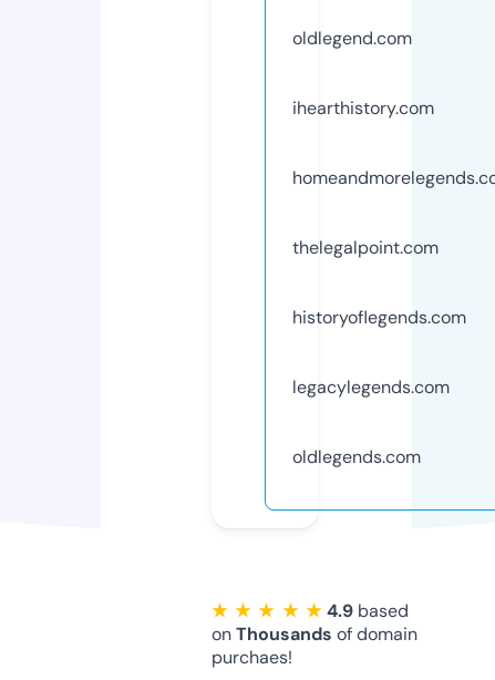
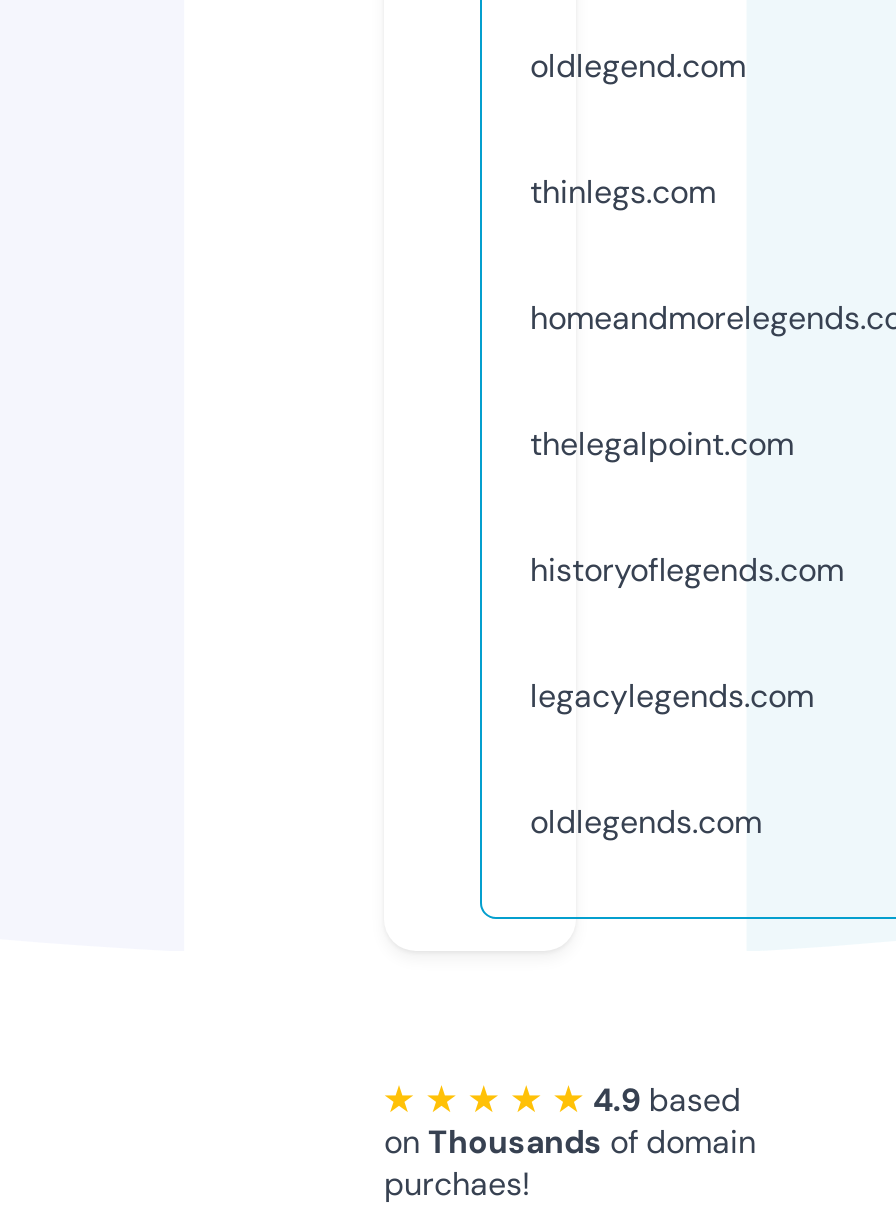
[292,96,434,119] ihearthistory.com -> [530,171,716,213] thinlegs.com

